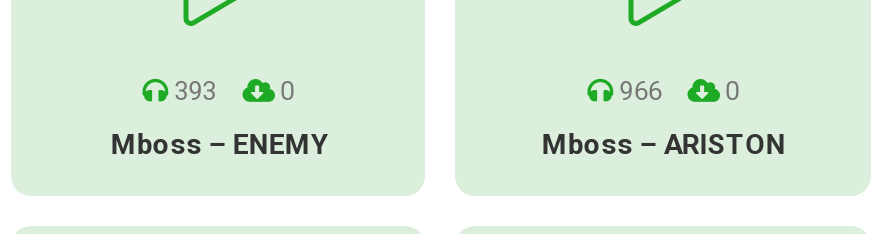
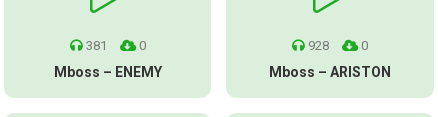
[168,76,294,106] 393 0 -> [83,38,146,53] 381 0
[613,76,739,106] 966 0 -> [305,38,368,53] 928 0

